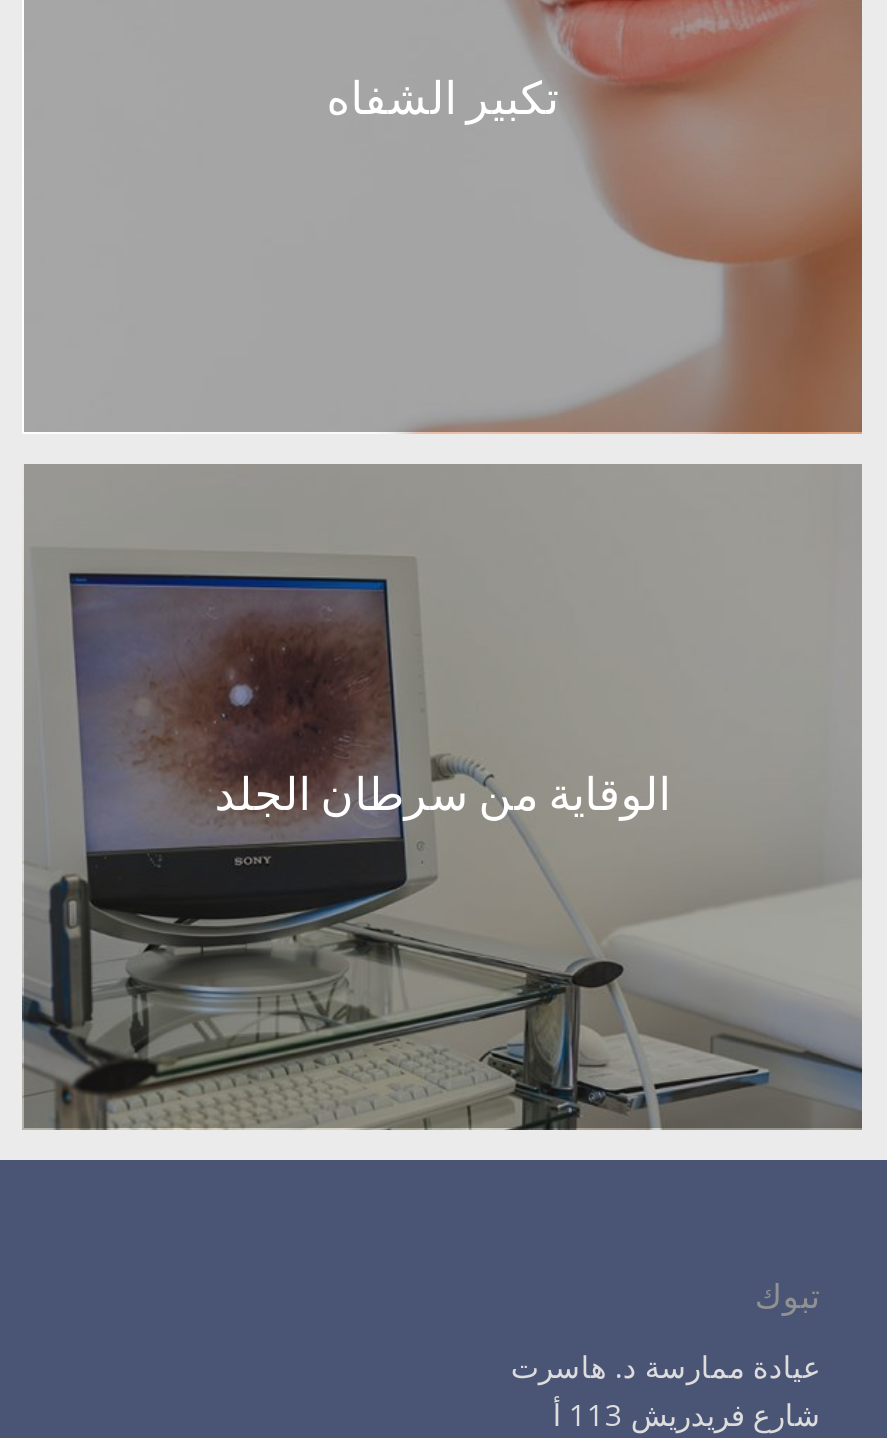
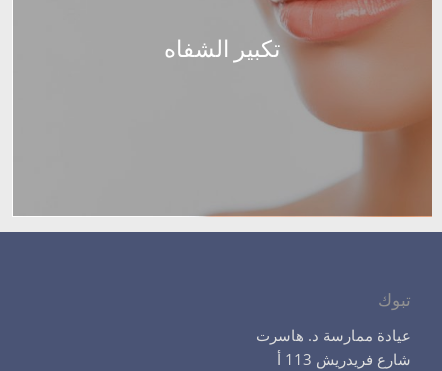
[20,464,864,1132] [image] | الوقاية من سرطان الجلد -> none

